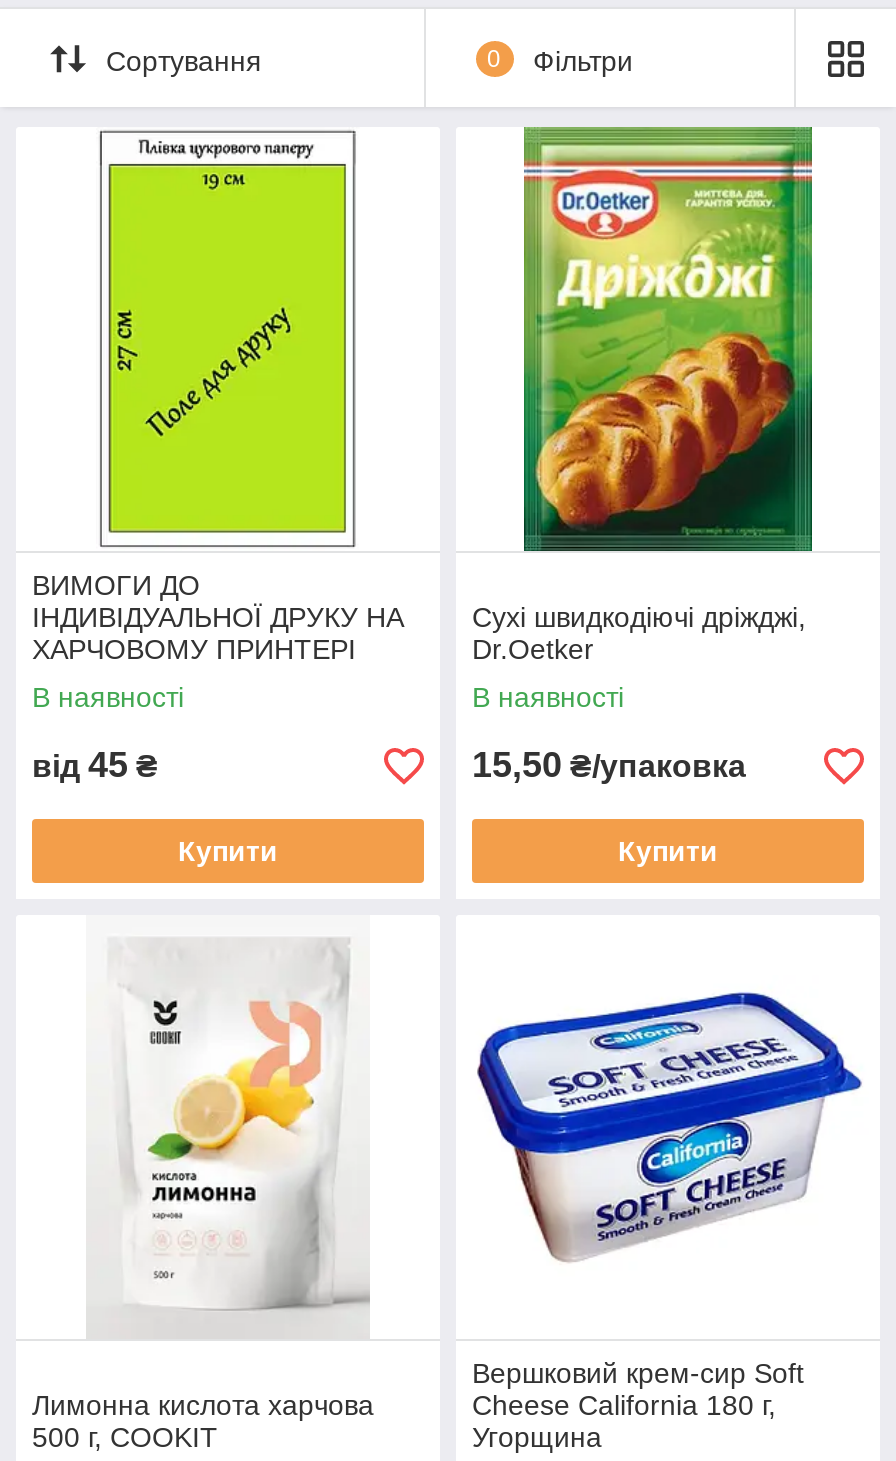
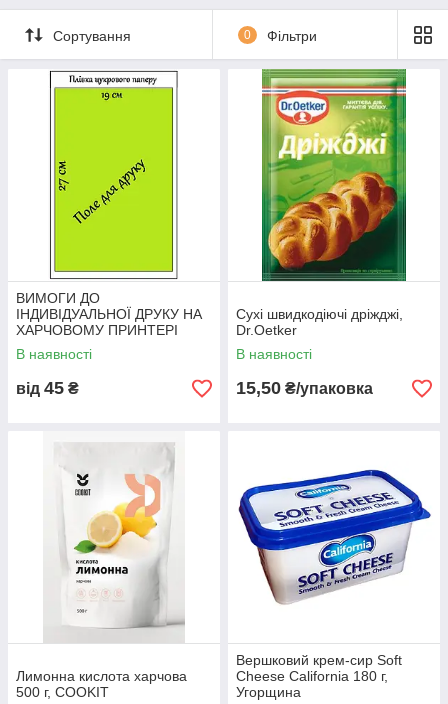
[178,835,278,867] Купити -> none
[618,835,718,867] Купити -> none

